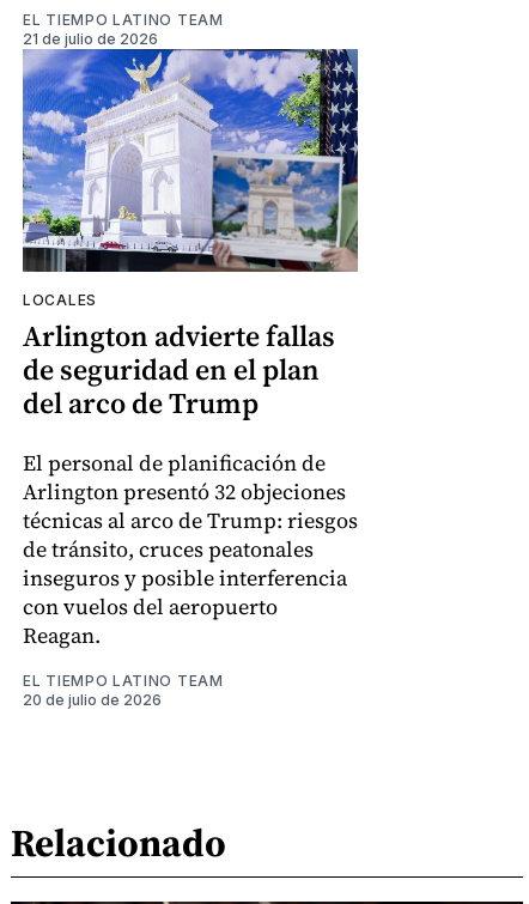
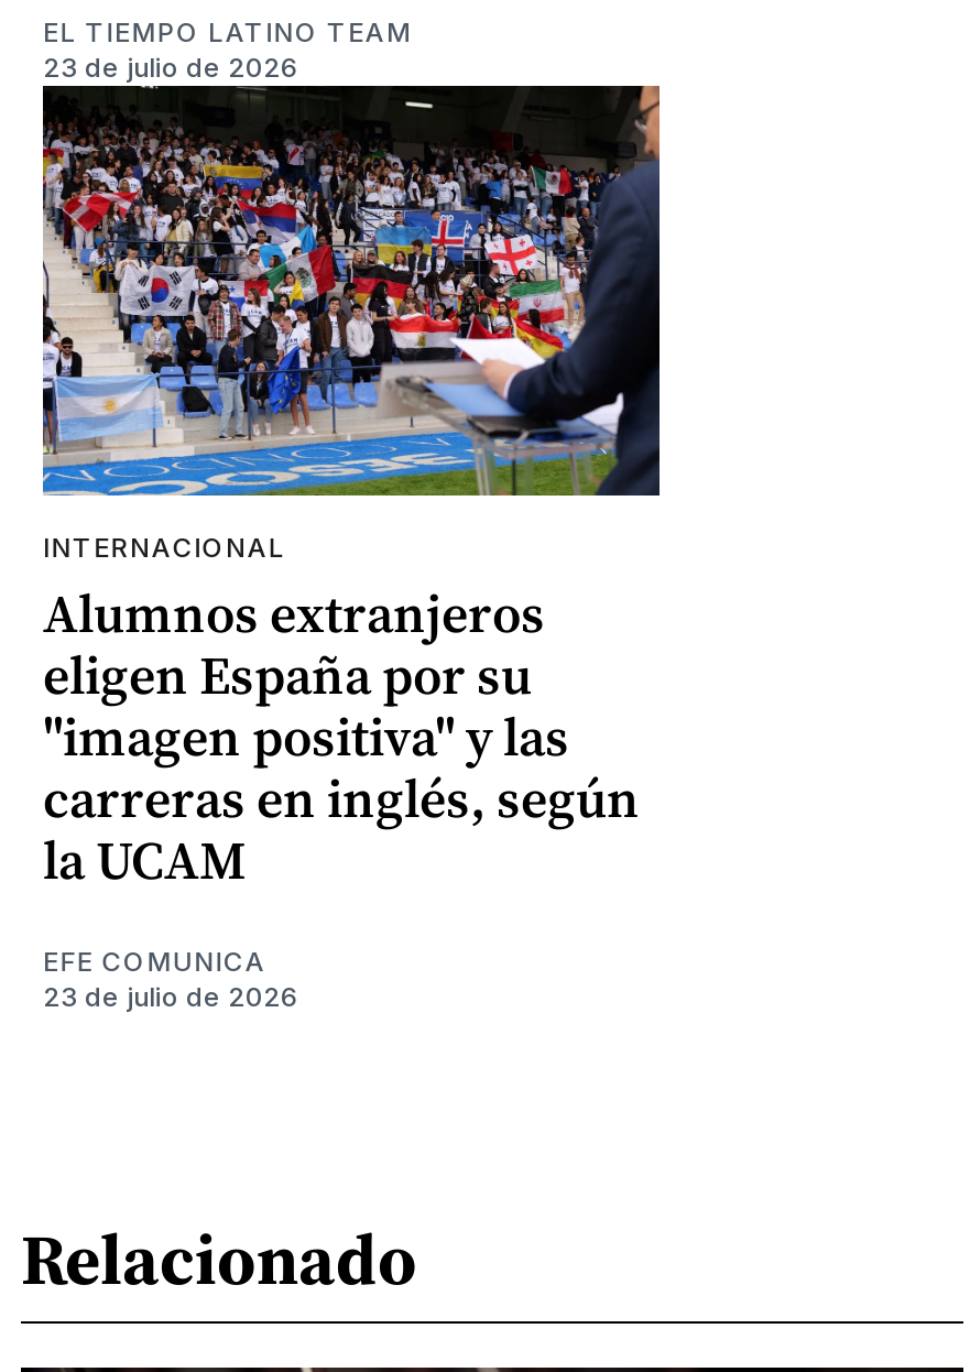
[23,29,158,47] 21 de julio de 2026 -> [43,50,298,83] 23 de julio de 2026
[22,48,359,709] [image] | LOCALES | Arlington advierte fallas | de seguridad en el plan | del arco de Trump | El personal de planificación de | Arlington presentó 32 objeciones | técnicas al arco de Trump: riesgos | de tránsito, cruces peatonales | inseguros y posible interferencia | con vuelos del aeropuerto | Reagan. | EL TIEMPO LATINO TEAM | 20 de julio de 2026 -> [41,84,662,1014] [image] | INTERNACIONAL | Alumnos extranjeros | eligen España por su | "imagen positiva" y las | carreras en inglés, según | la UCAM | EFE COMUNICA | 23 de julio de 2026

